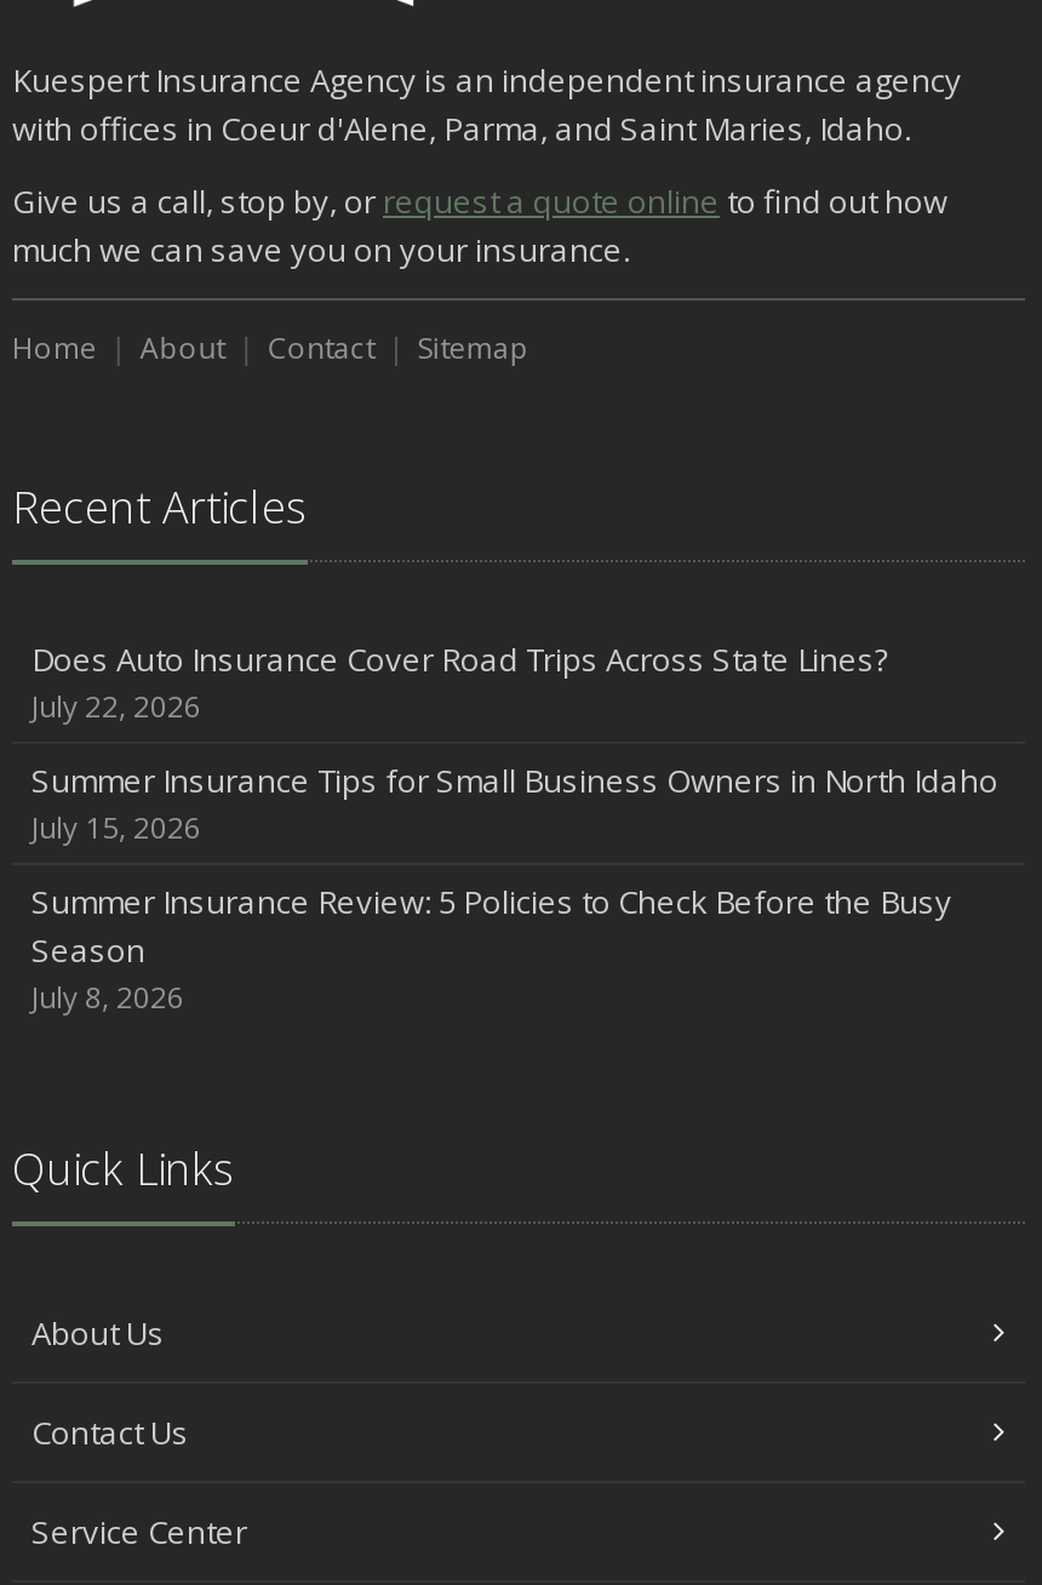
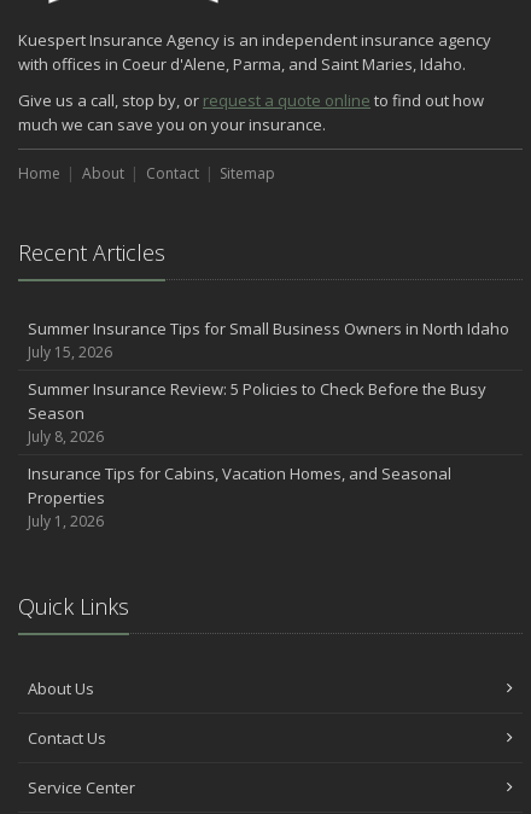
[32,638,889,727] Does Auto Insurance Cover Road Trips Across State Lines? | July 22, 2026 -> none
moved [32,759,998,1018] -> [28,318,509,447]: Summer Insurance Tips for Small Business Owners in North Idaho | July 15, 2026 | Summer Insurance Review: 5 Policies to Check Before the Busy | Season | July 8, 2026
none -> [28,463,451,532] Insurance Tips for Cabins, Vacation Homes, and Seasonal | Properties | July 1, 2026

